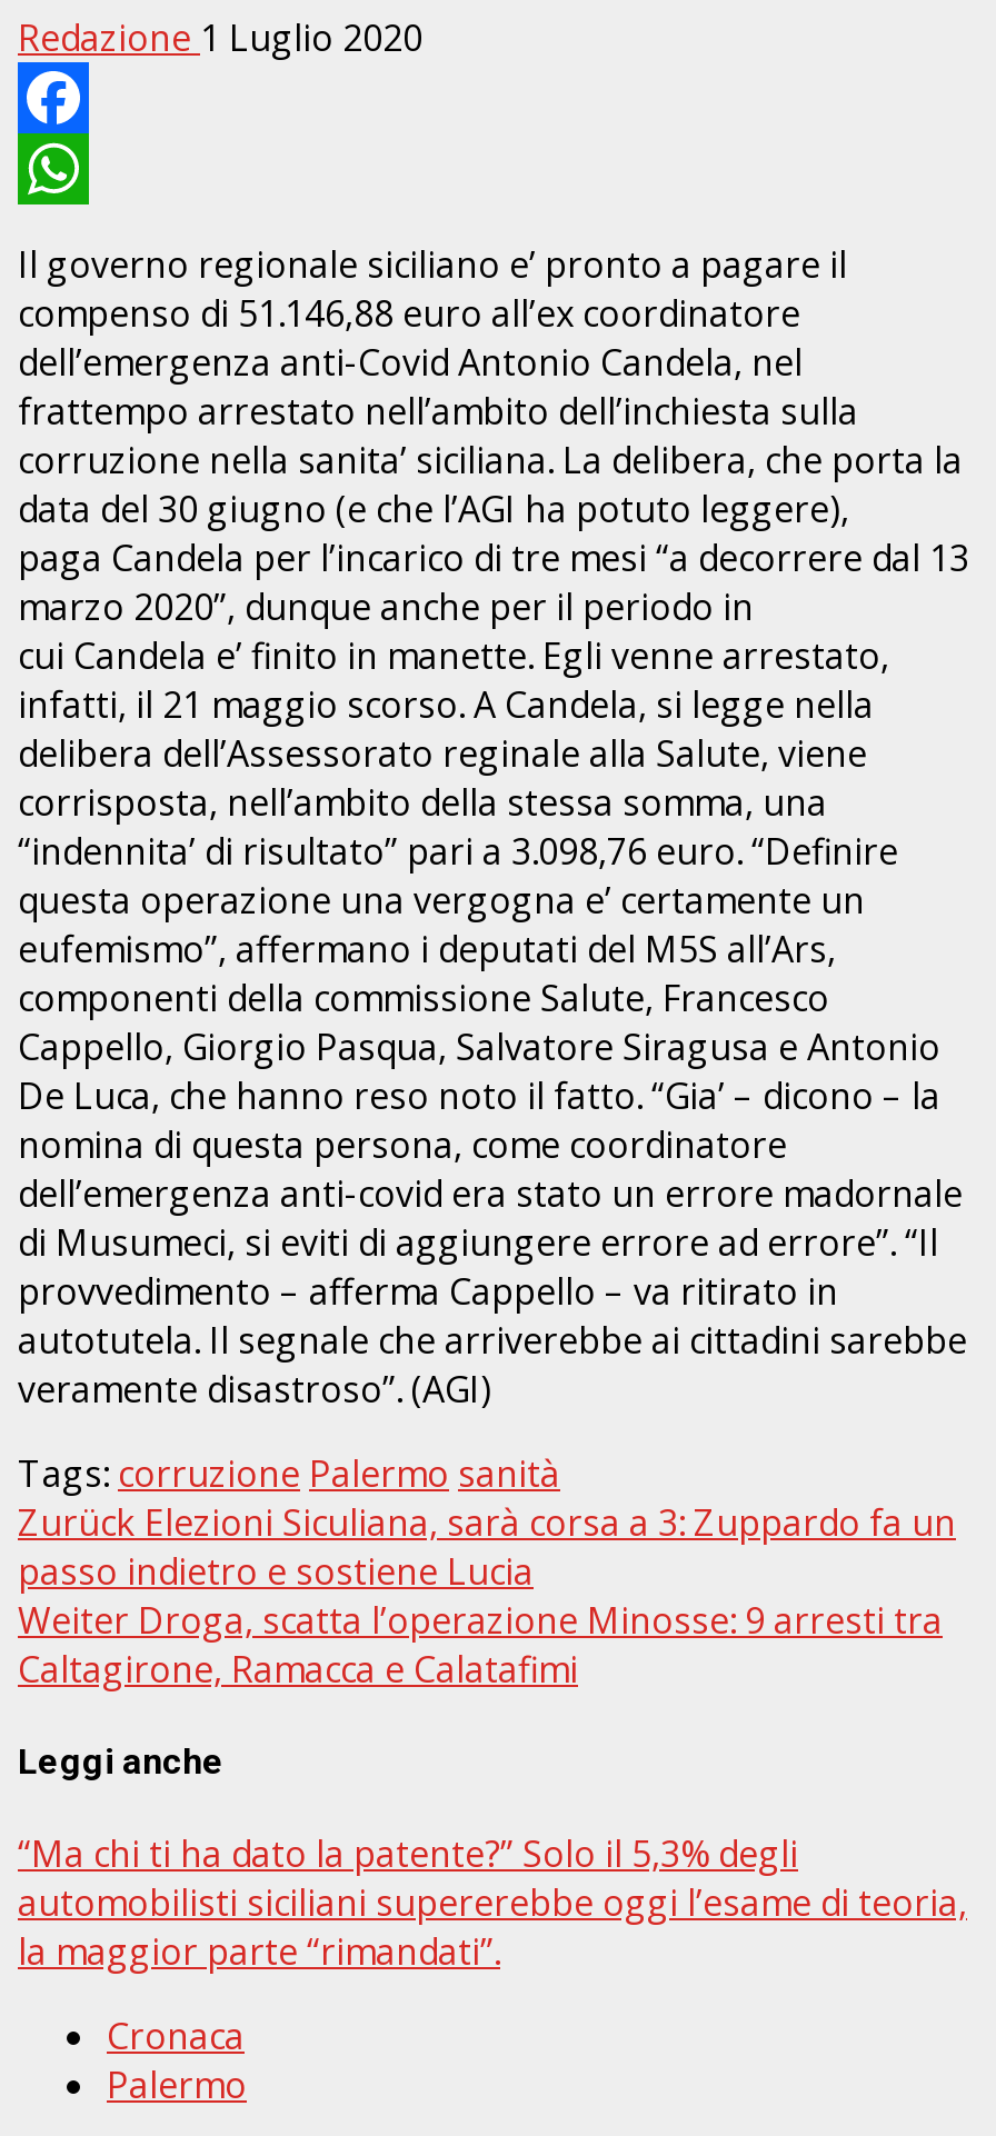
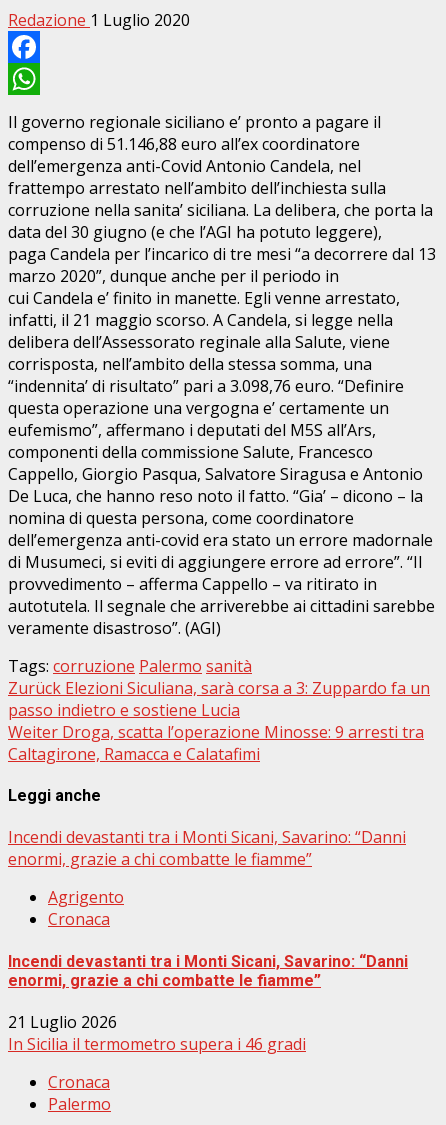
[18,1830,967,1977] “Ma chi ti ha dato la patente?” Solo il 5,3% degli | automobilisti siciliani supererebbe oggi l’esame di teoria, | la maggior parte “rimandati”. -> [8,826,408,1055] Incendi devastanti tra i Monti Sicani, Savarino: “Danni | enormi, grazie a chi combatte le fiamme” | Agrigento | Cronaca | Incendi devastanti tra i Monti Sicani, Savarino: “Danni | enormi, grazie a chi combatte le fiamme” | 21 Luglio 2026 | In Sicilia il termometro supera i 46 gradi

